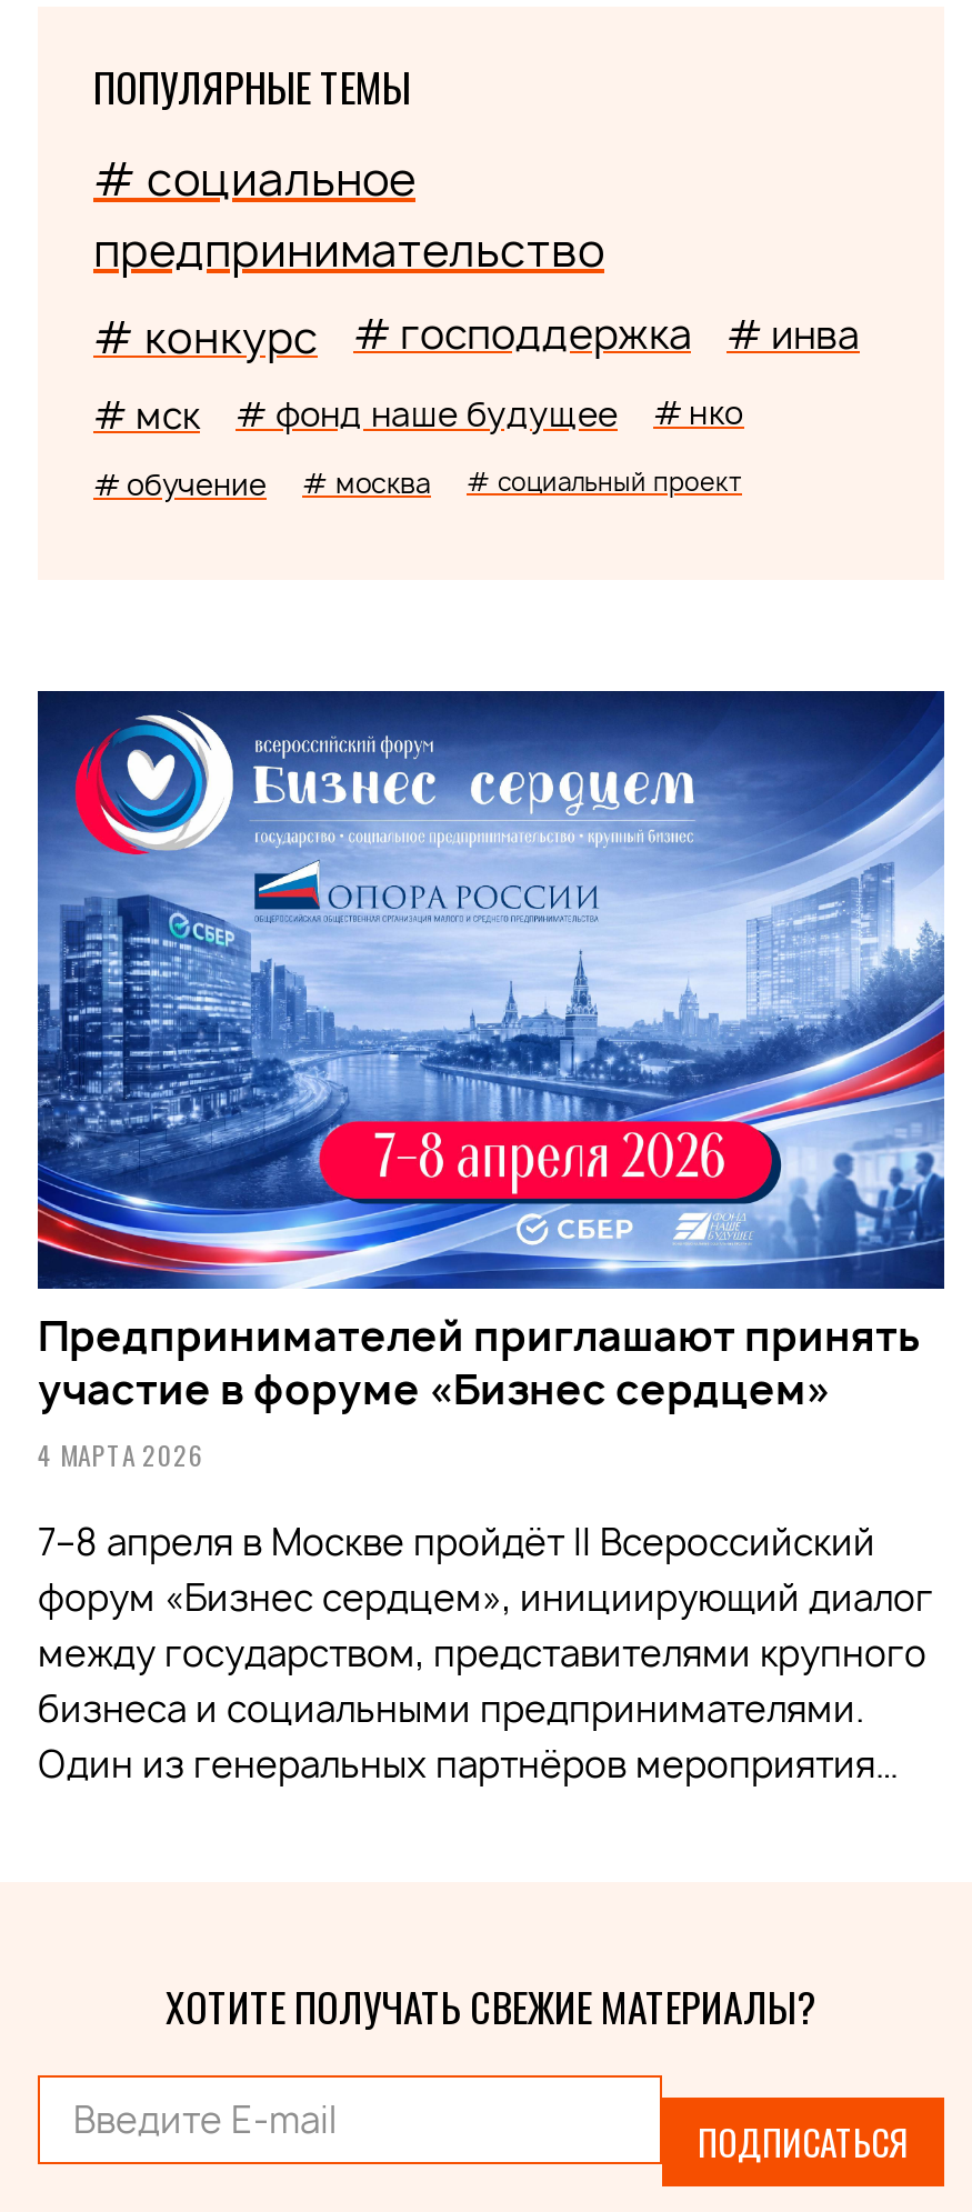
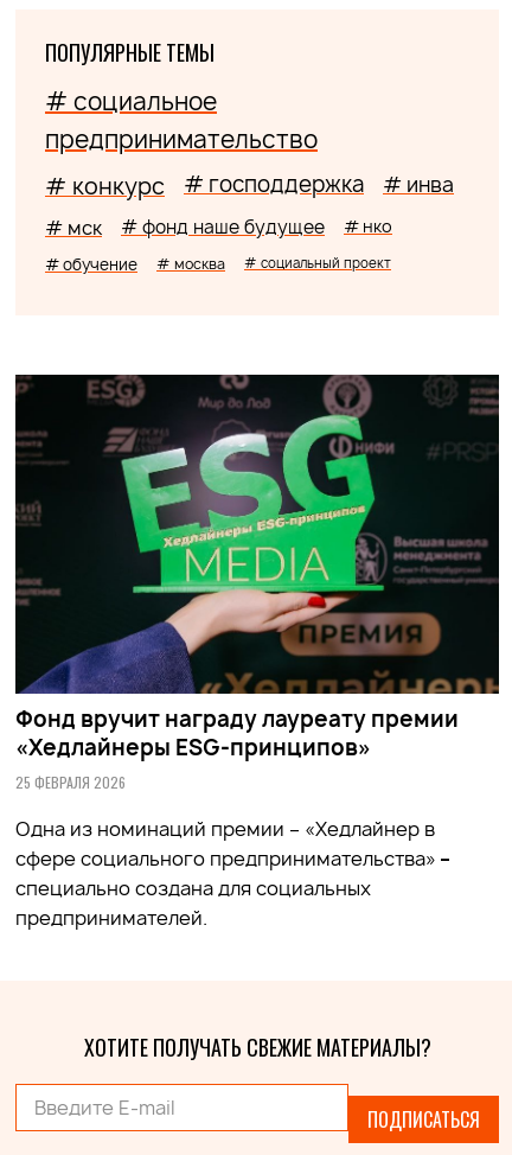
[36,691,946,1474] [image] | Предпринимателей приглашают принять | участие в форуме «Бизнес сердцем» | 4 МАРТА 2026 -> [14,375,500,792] [image] | Фонд вручит награду лауреату премии | «Хедлайнеры ESG-принципов» | 25 ФЕВРАЛЯ 2026
[38,1518,933,1789] 7–8 апреля в Москве пройдёт II Всероссийский | форум «Бизнес сердцем», инициирующий диалог | между государством, представителями крупного | бизнеса и социальными предпринимателями. | Один из генеральных партнёров мероприятия… -> [15,816,450,931] Одна из номинаций премии – «Хедлайнер в | сфере социального предпринимательства» – | специально создана для социальных | предпринимателей.

